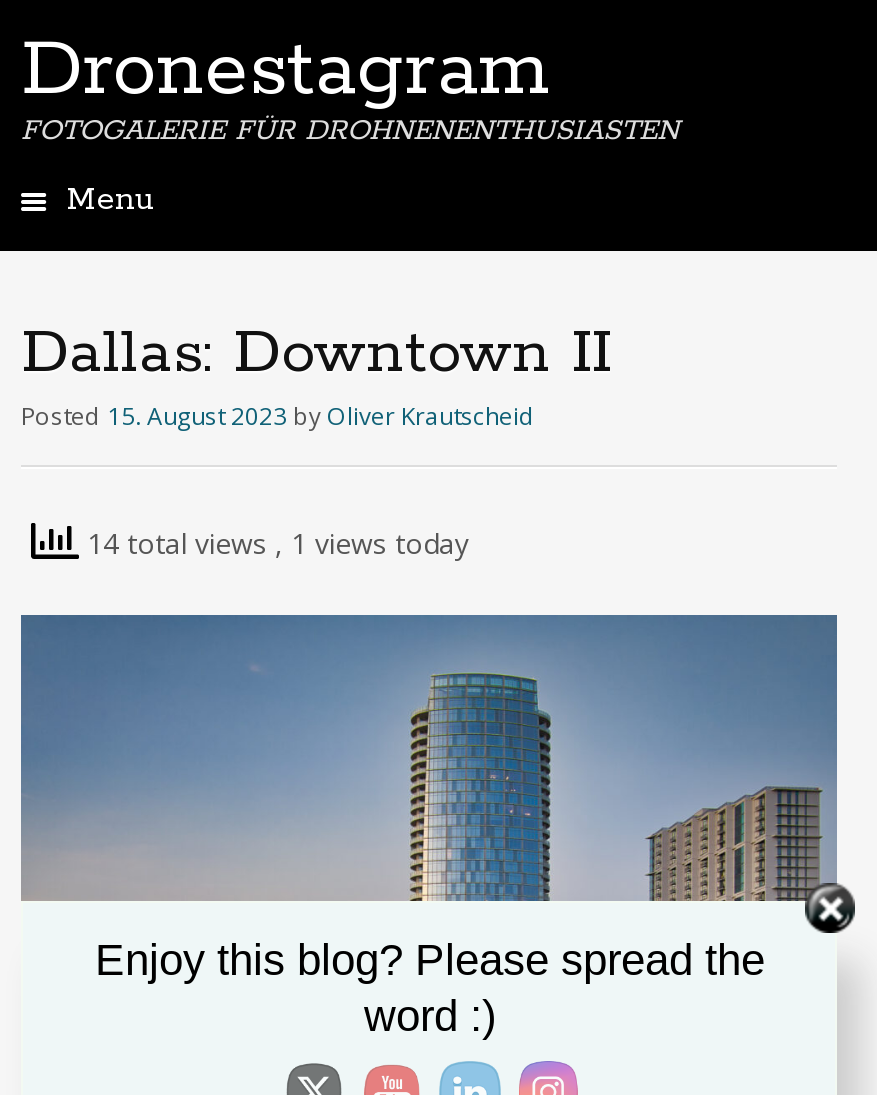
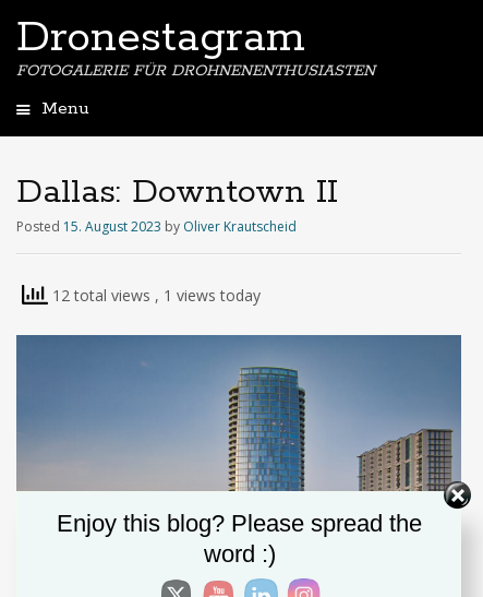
[79,523,469,561] 14 total views, 1 views today -> [48,285,261,306] 12 total views, 1 views today

